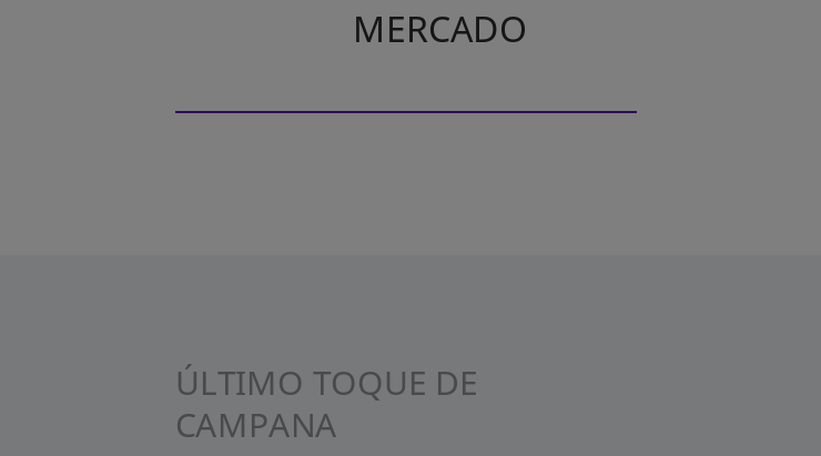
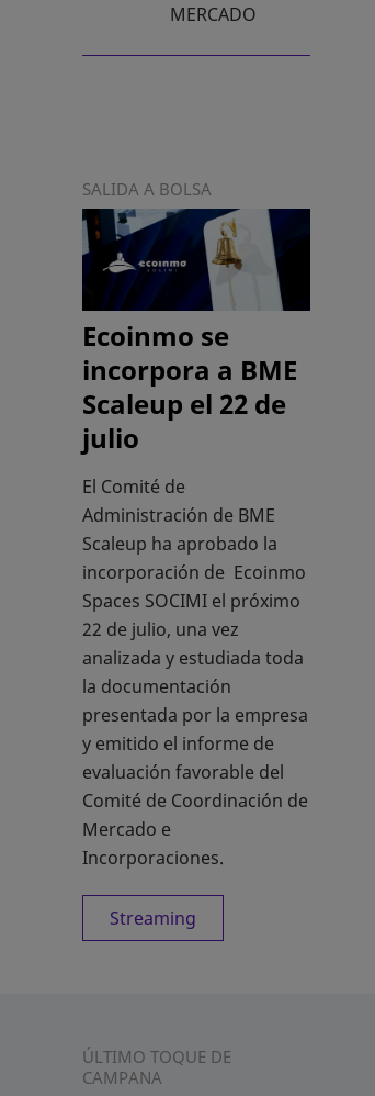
none -> [81,208,308,930] [image] | Ecoinmo se | incorpora a BME | Scaleup el 22 de | julio | El Comité de | Administración de BME | Scaleup ha aprobado la | incorporación de Ecoinmo | Spaces SOCIMI el próximo | 22 de julio, una vez | analizada y estudiada toda | la documentación | presentada por la empresa | y emitido el informe de | evaluación favorable del | Comité de Coordinación de | Mercado e | Incorporaciones. | Streaming
none -> [82,178,212,200] SALIDA A BOLSA
none -> [259,208,311,312] [image]

